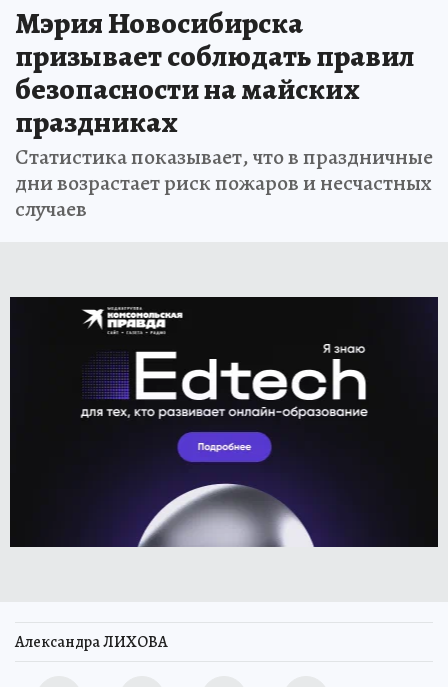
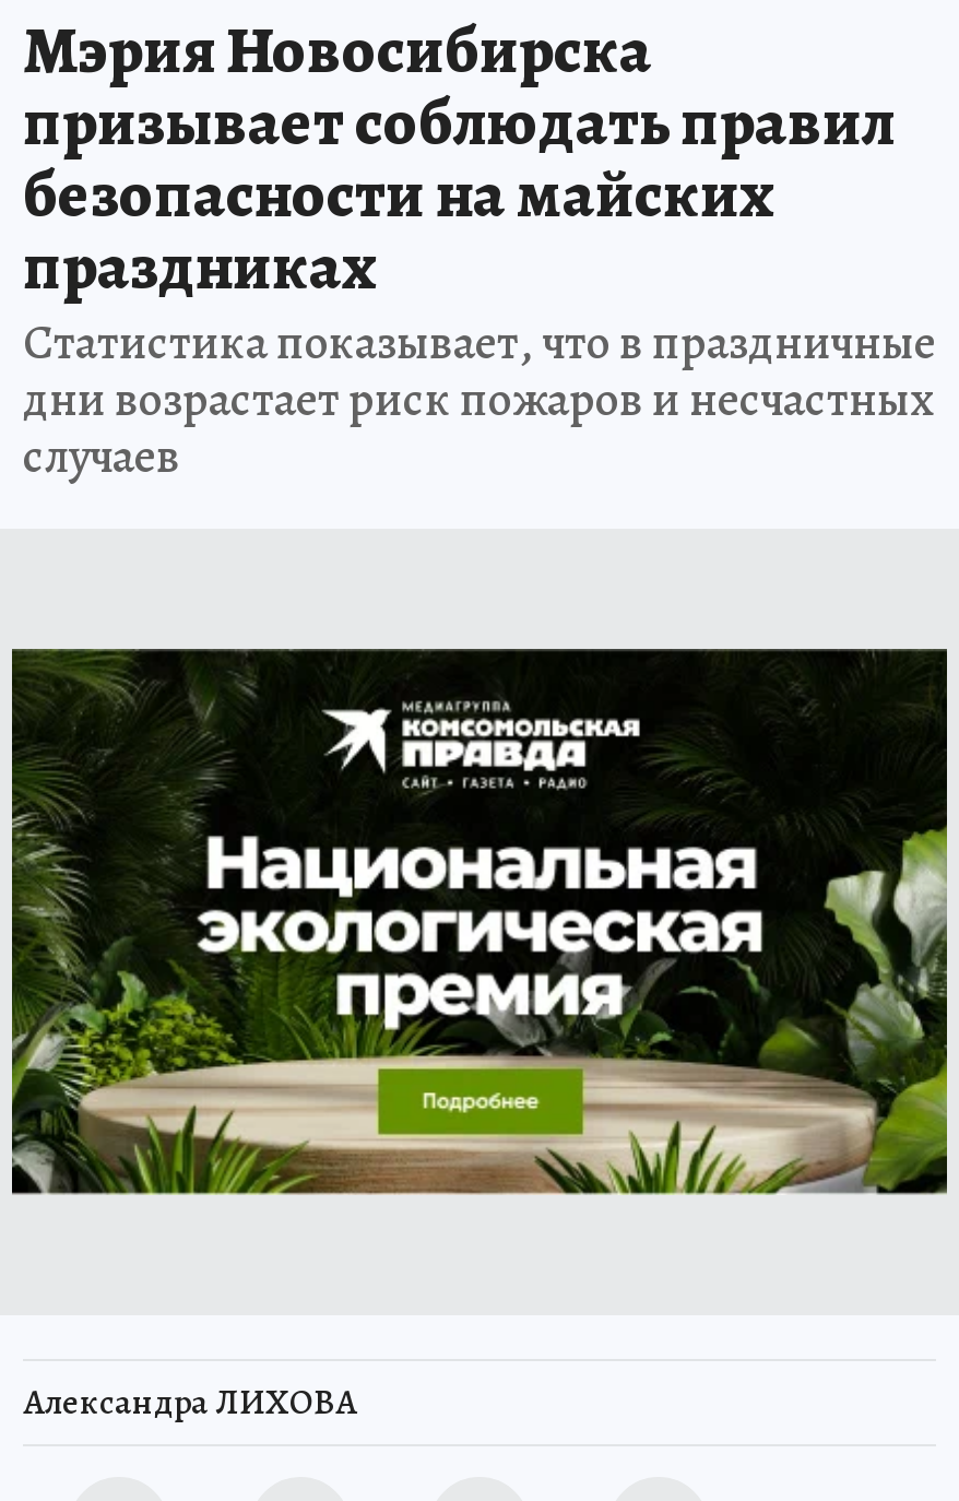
[9,297,439,548] [image] -> [10,649,949,1197] [image]

